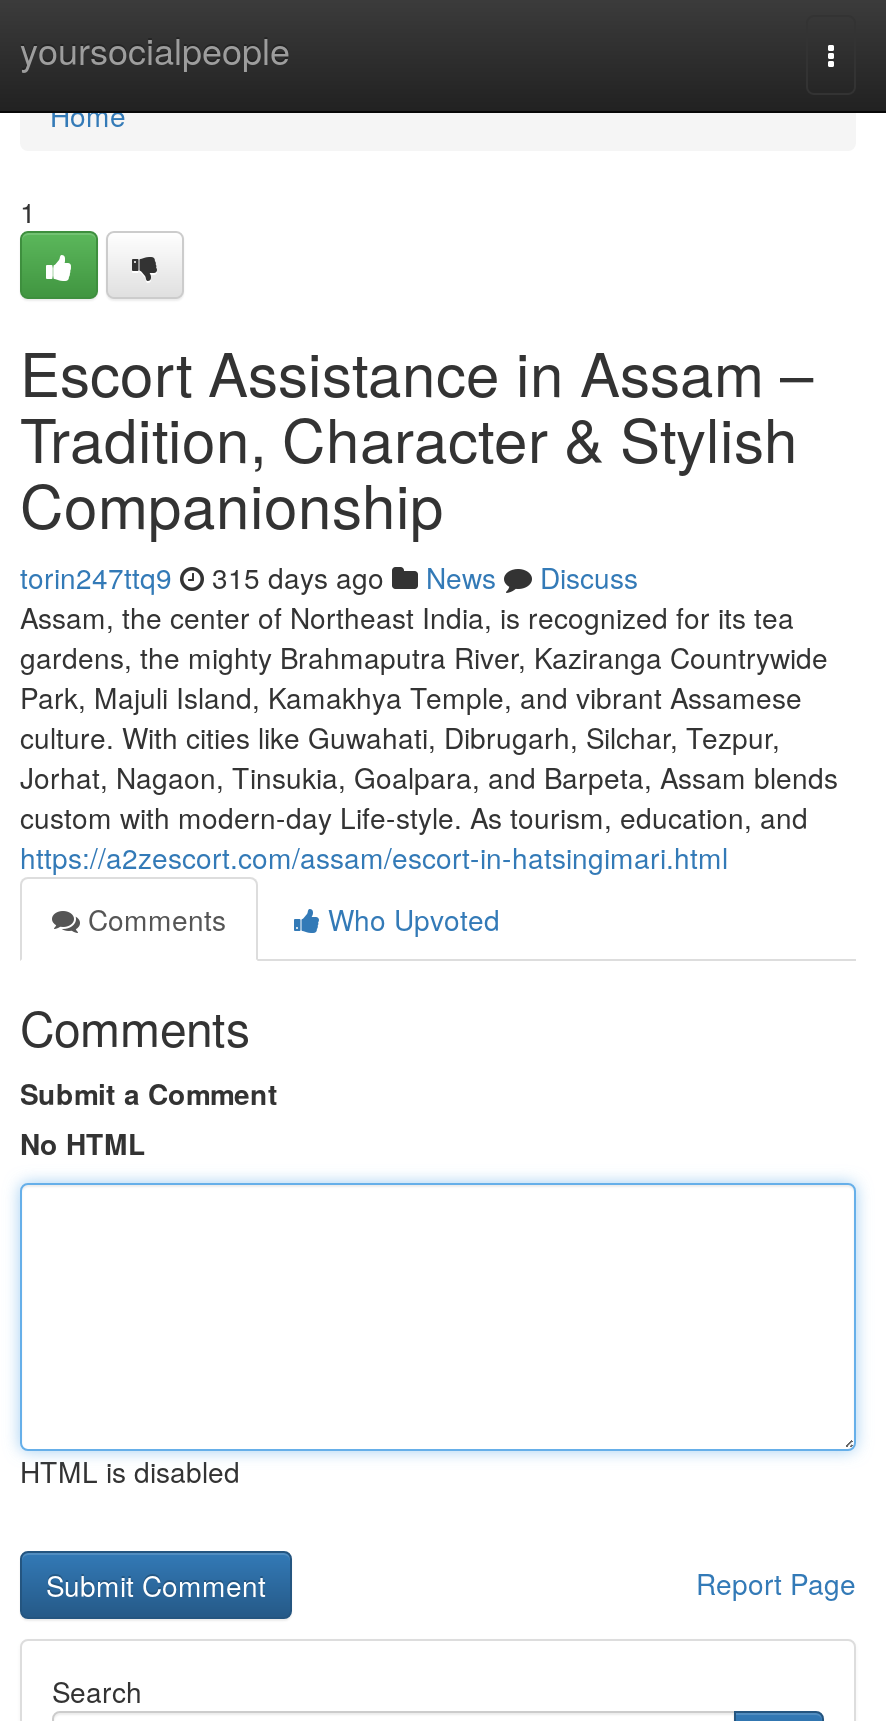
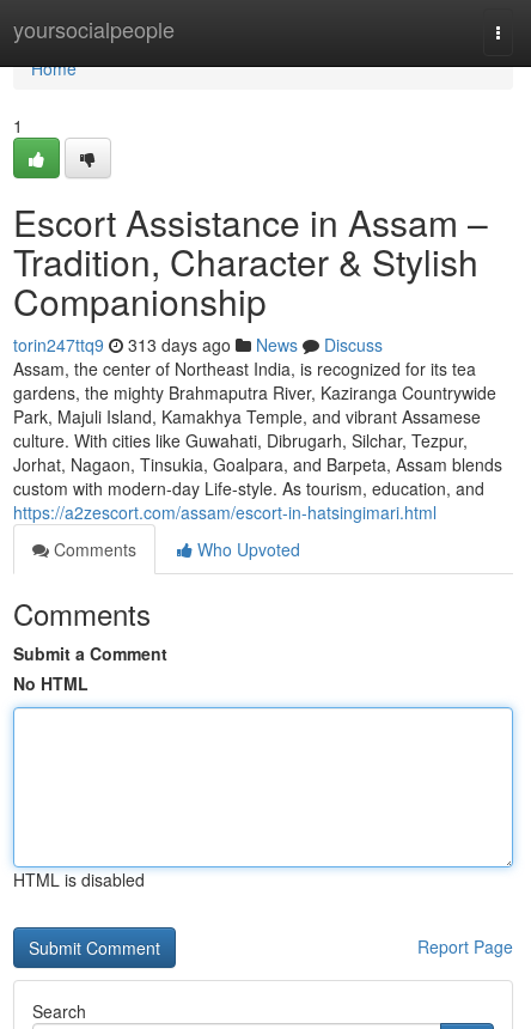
[20,557,638,597] torin247ttq9 315 days ago News Discuss -> [13,333,383,357] torin247ttq9 313 days ago News Discuss

